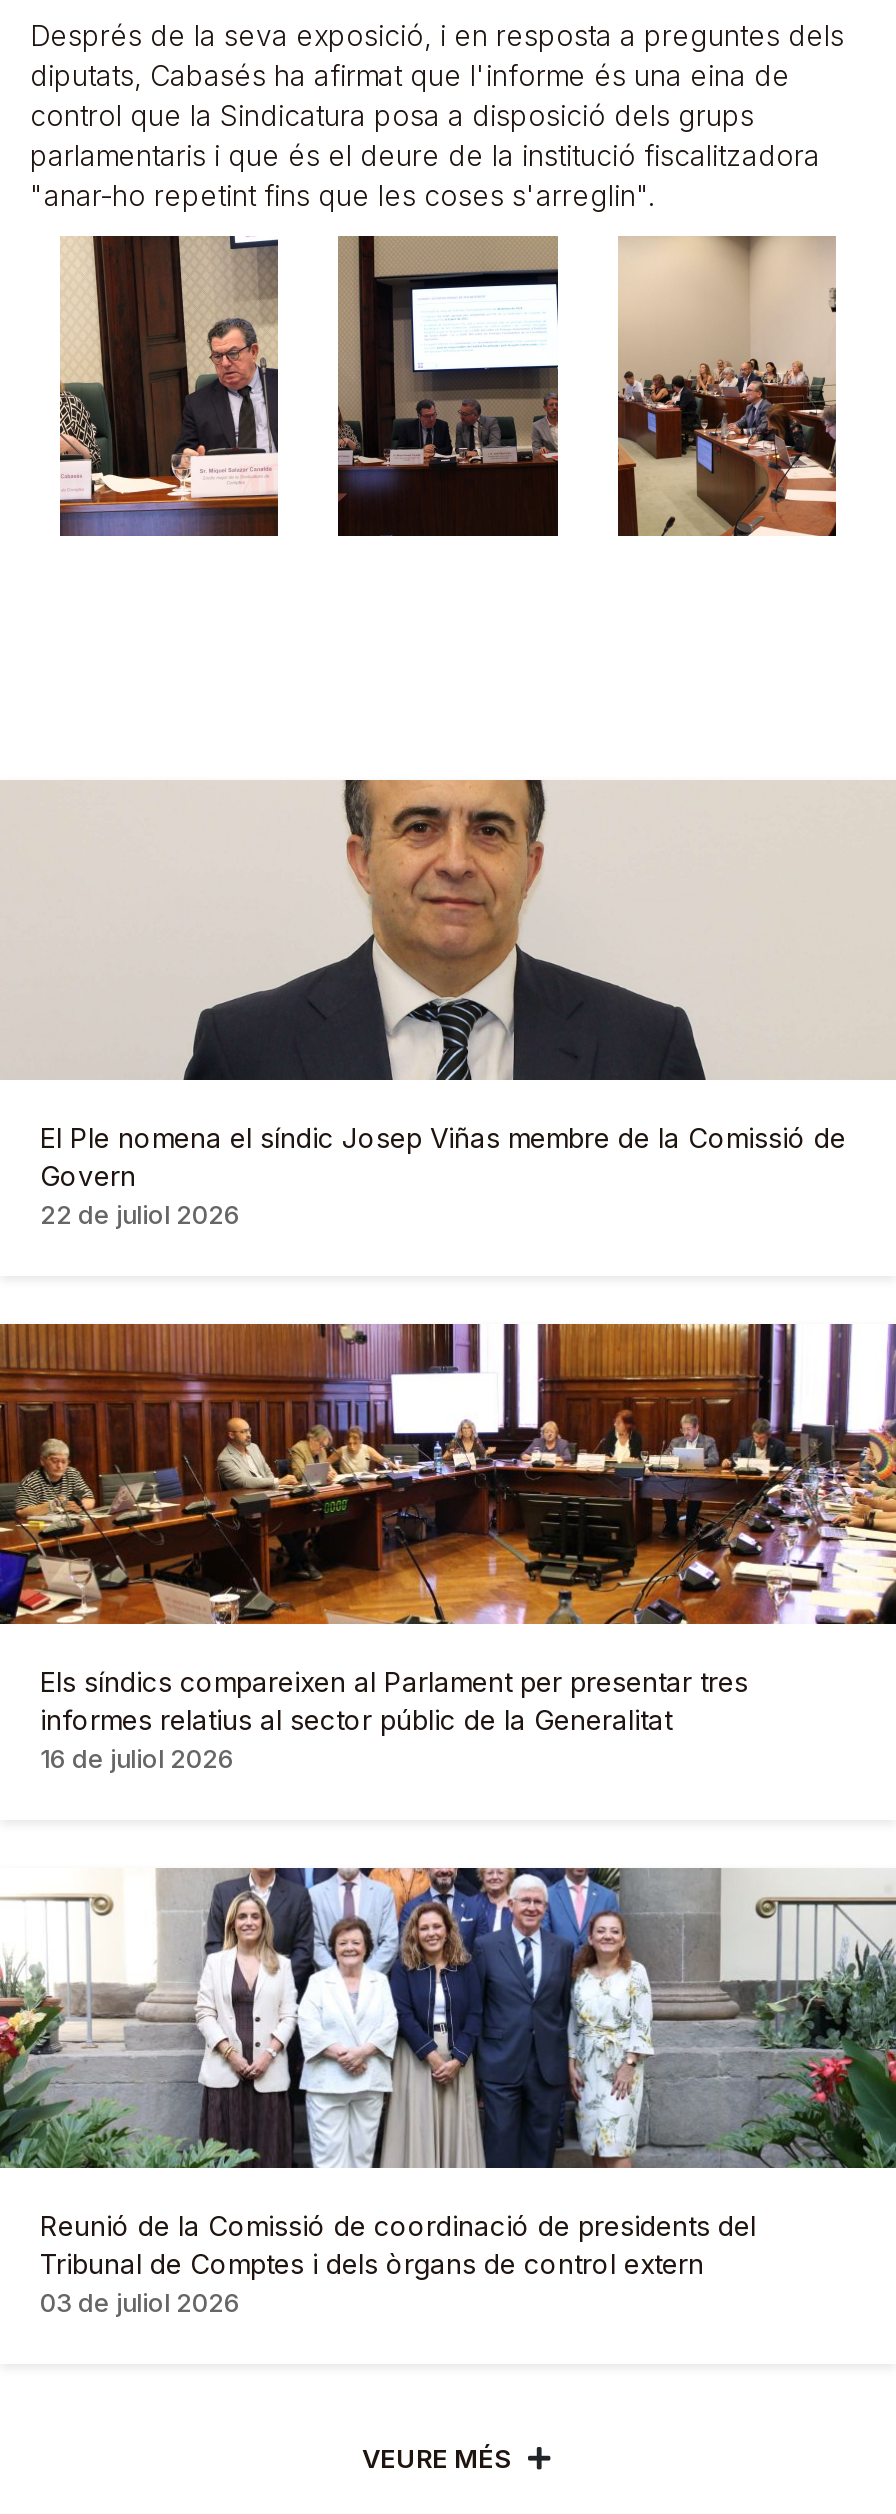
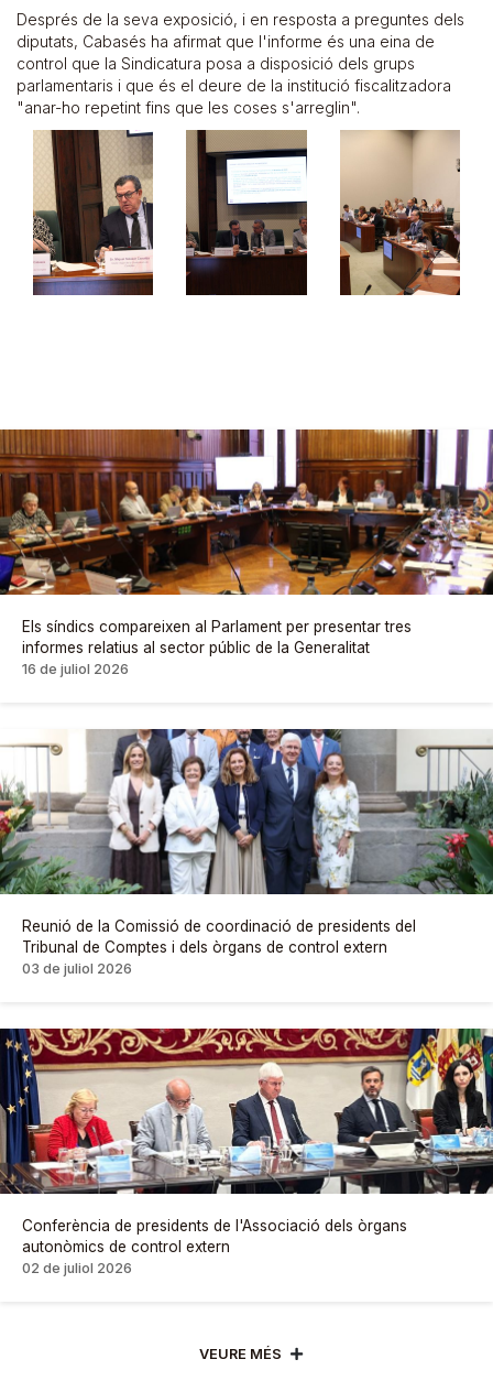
[6,778,890,1229] [image] | El Ple nomena el síndic Josep Viñas membre de la Comissió de | Govern | 22 de juliol 2026 -> none
moved [0,1320,896,2317] -> [0,427,493,976]: [image] | Els síndics compareixen al Parlament per presentar tres | informes relatius al sector públic de la Generalitat | 16 de juliol 2026 | Reunió de la Comissió de coordinació de presidents del | Tribunal de Comptes i dels òrgans de control extern | 03 de juliol 2026
none -> [3,1027,490,1276] [image] | Conferència de presidents de l'Associació dels òrgans | autonòmics de control extern | 02 de juliol 2026

